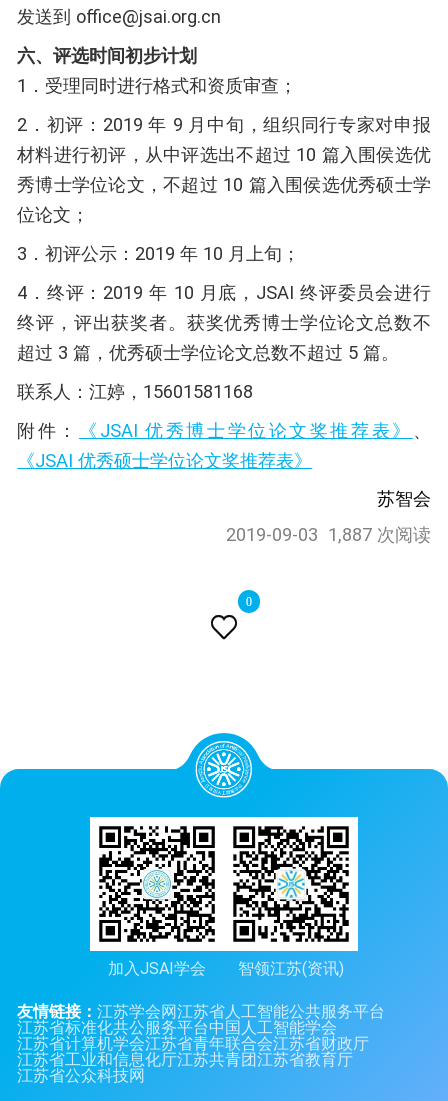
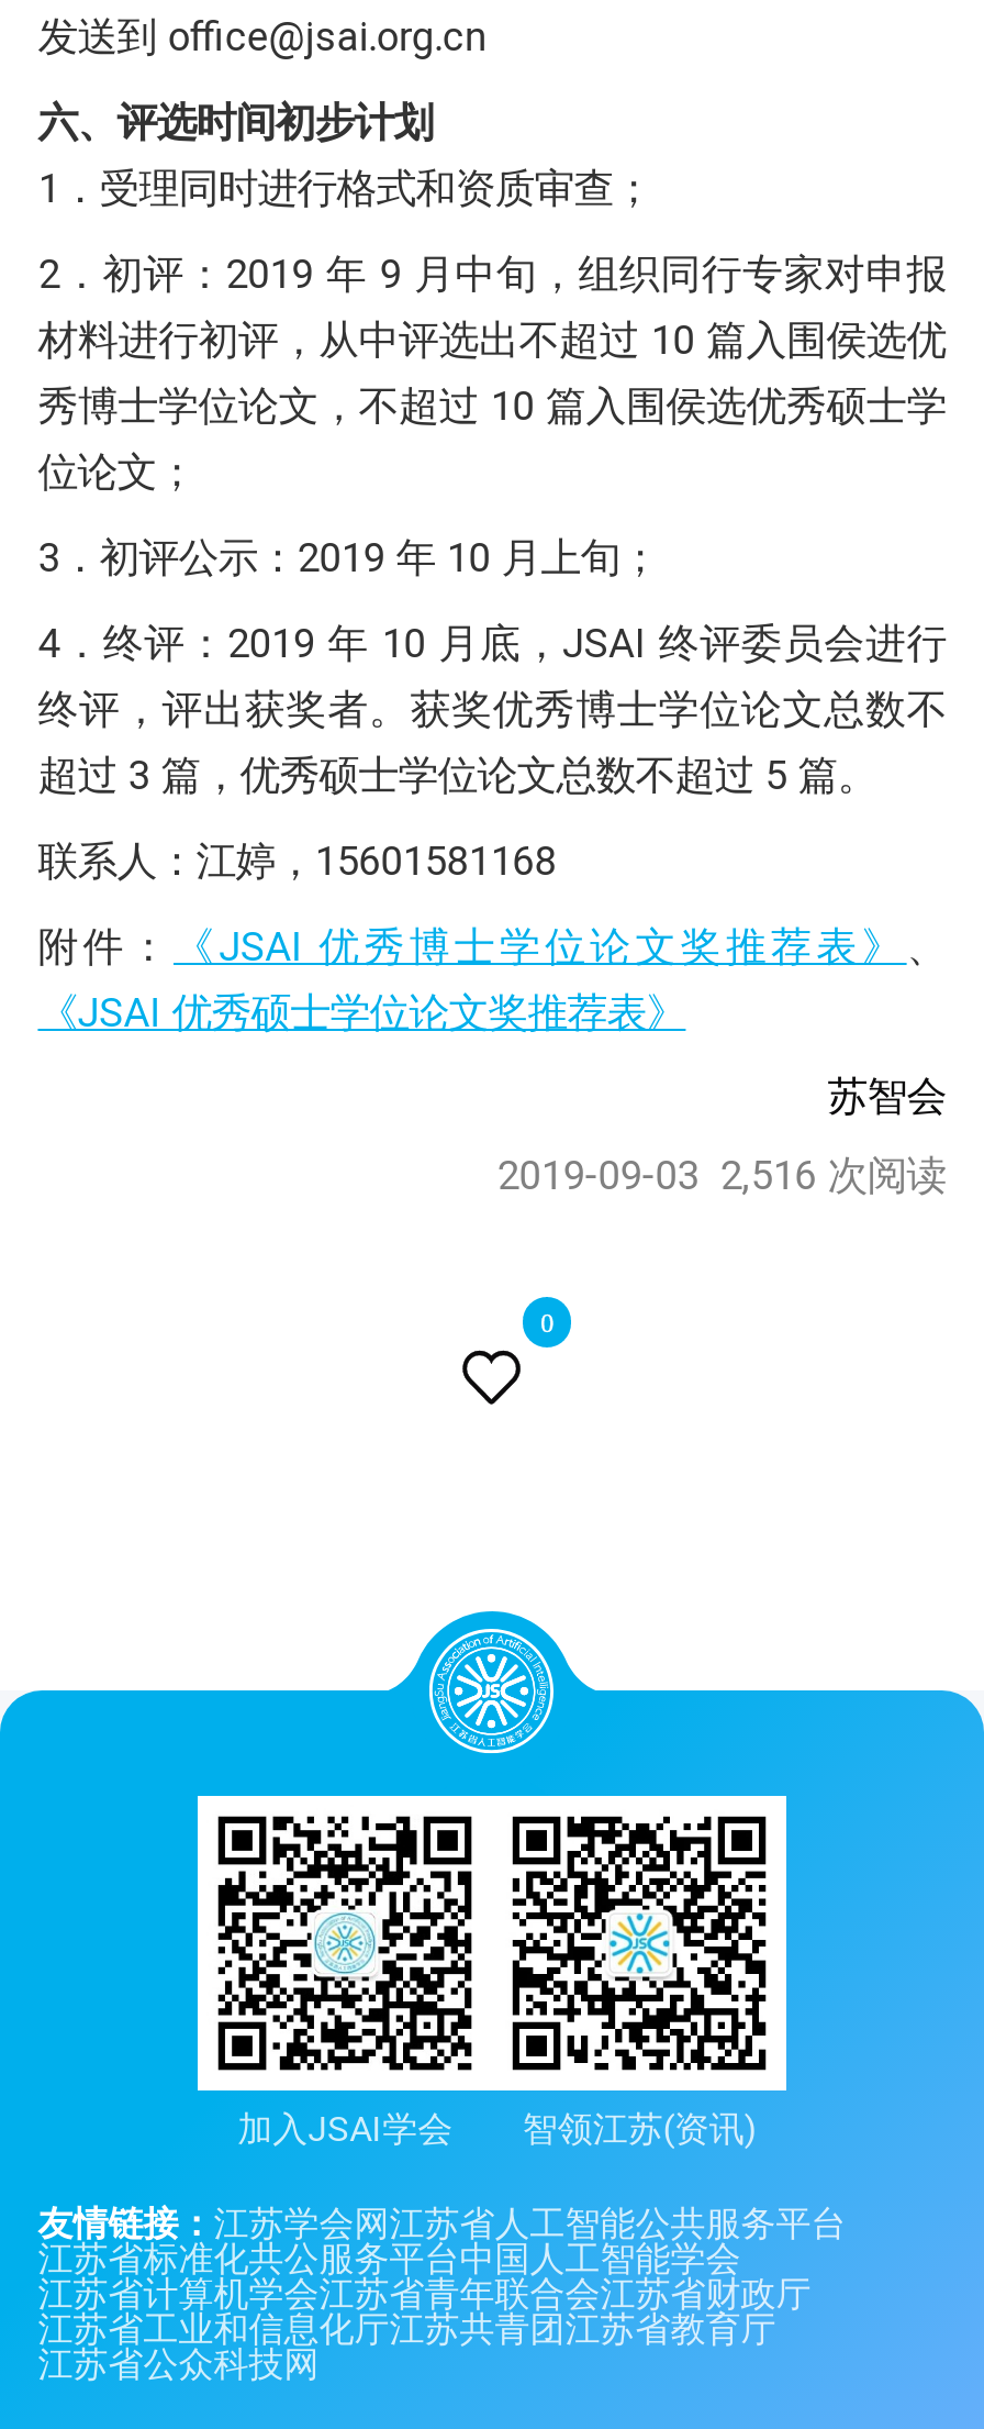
[226,524,431,545] 2019-09-03 1,887 次阅读 -> [497,1152,946,1198] 2019-09-03 2,516 次阅读

